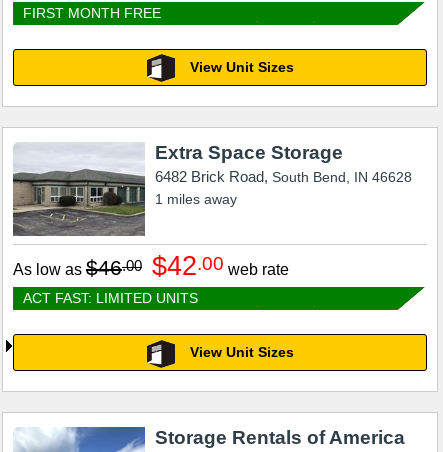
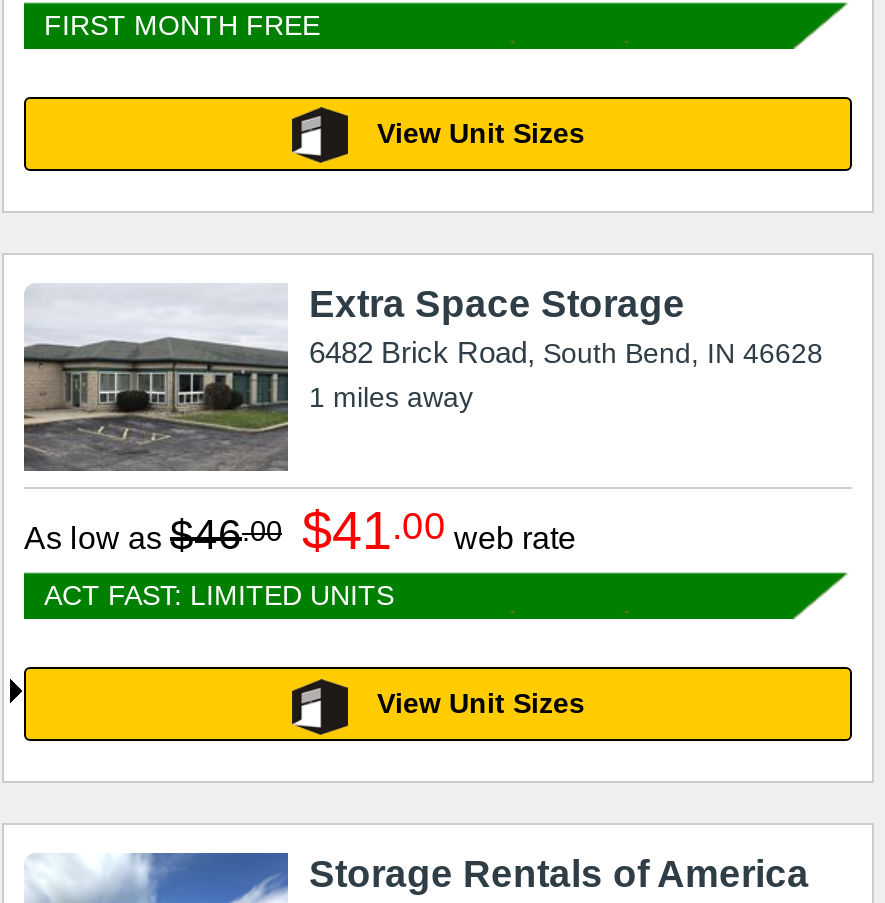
[13,251,289,281] As low as$46.00 $42.00web rate -> [24,501,576,561] As low as$46.00 $41.00web rate

